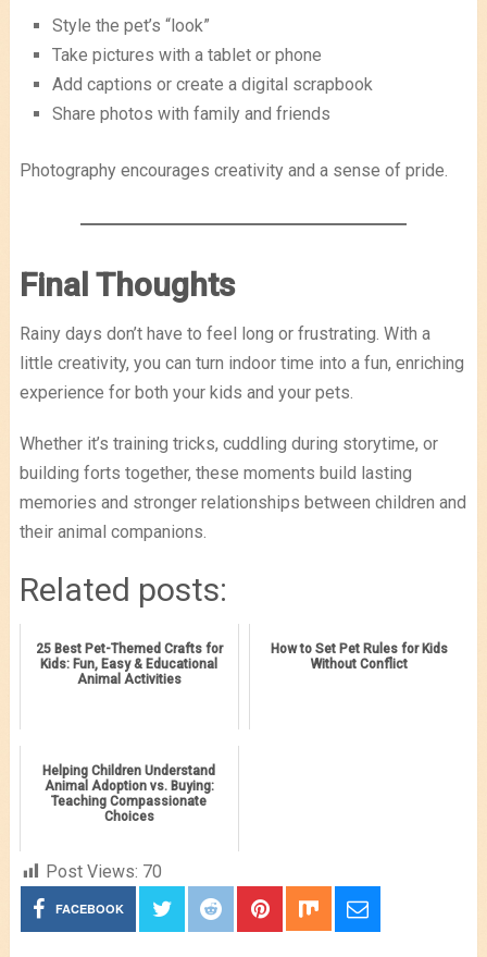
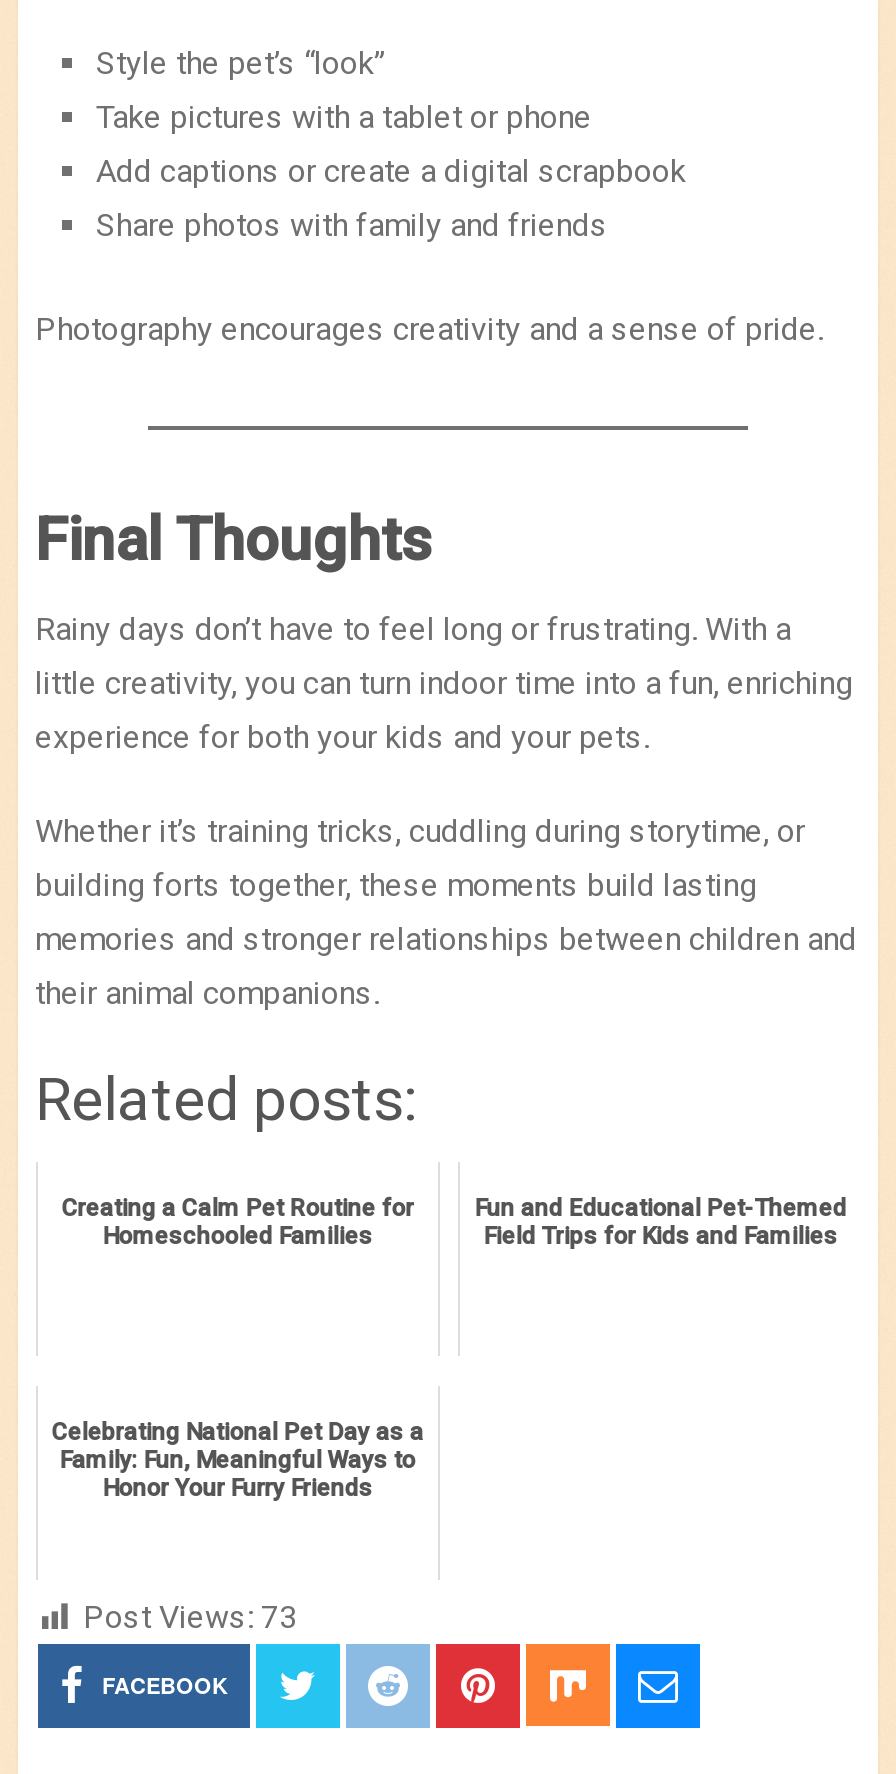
[36,642,223,687] 25 Best Pet-Themed Crafts for | Kids: Fun, Easy & Educational | Animal Activities -> [62,1195,414,1251] Creating a Calm Pet Routine for | Homeschooled Families
[270,642,448,672] How to Set Pet Rules for Kids | Without Conflict -> [474,1195,846,1251] Fun and Educational Pet-Themed | Field Trips for Kids and Families
[43,764,216,825] Helping Children Understand | Animal Adoption vs. Buying: | Teaching Compassionate | Choices -> [52,1419,424,1503] Celebrating National Pet Day as a | Family: Fun, Meaningful Ways to | Honor Your Furry Friends
[45,862,161,882] Post Views: 70 -> [83,1599,297,1637] Post Views: 73

